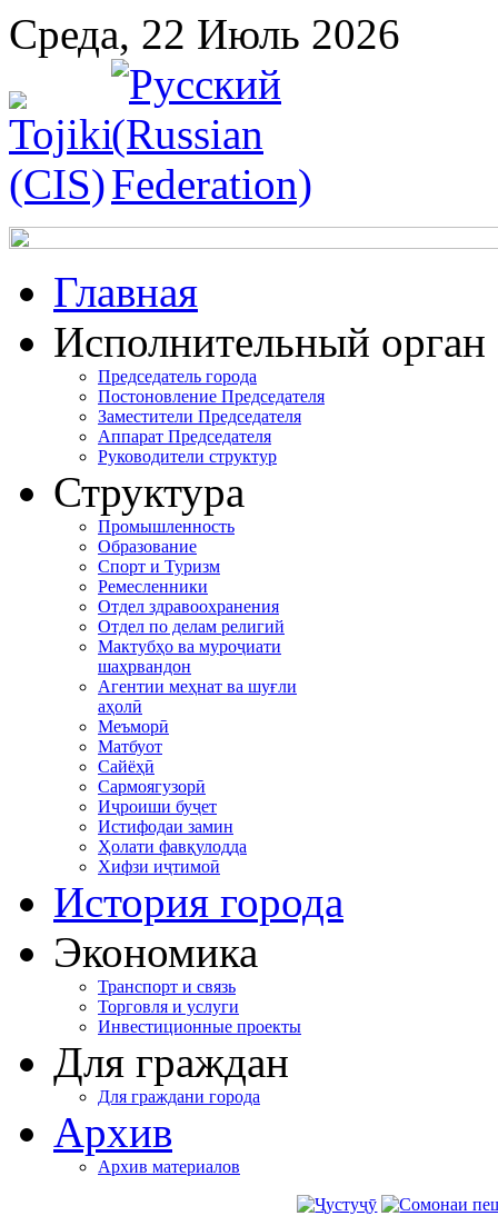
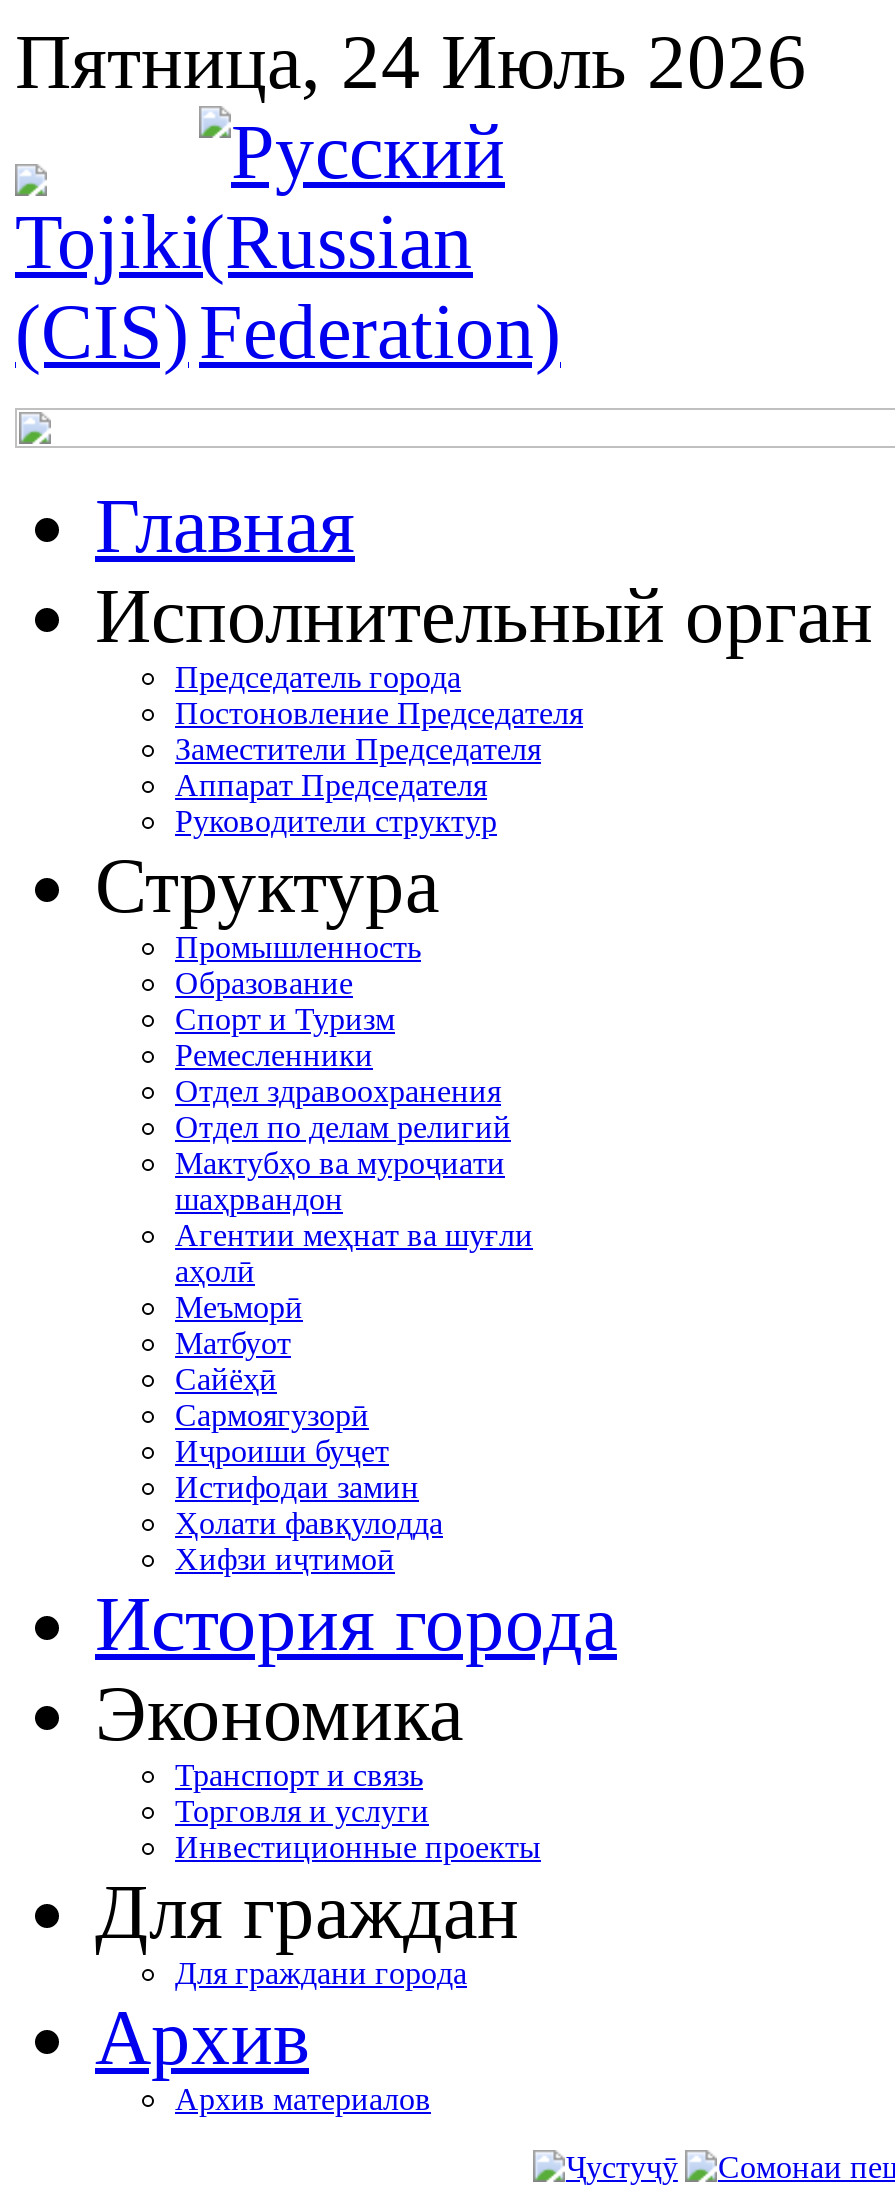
[9,10,400,58] Среда, 22 Июль 2026 -> [15,18,807,104] Пятница, 24 Июль 2026

